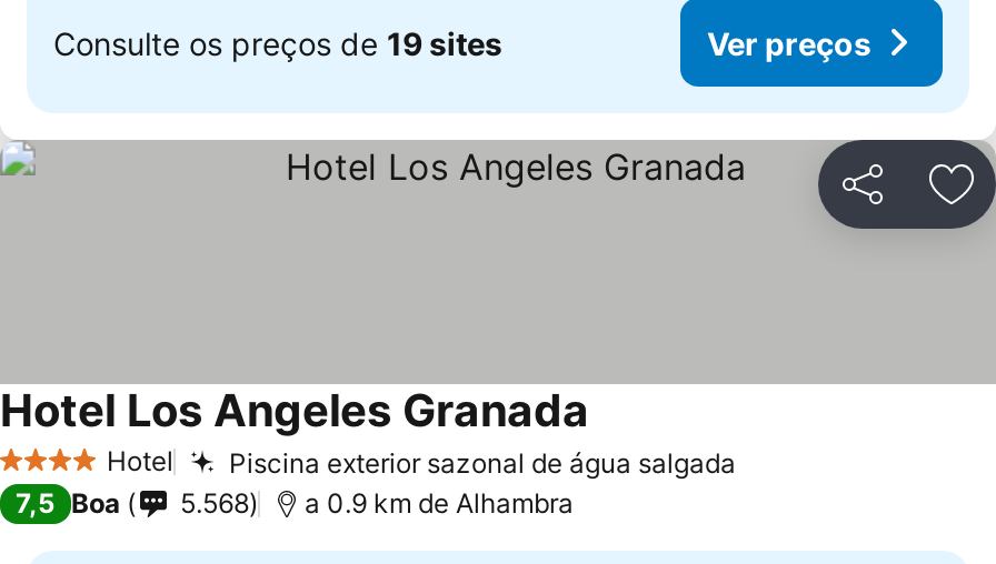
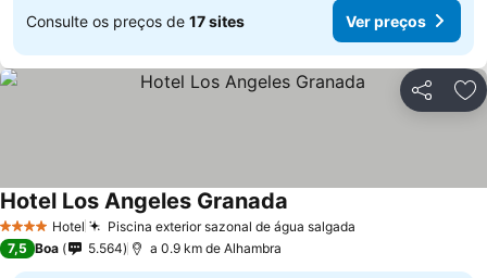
[53,23,502,61] Consulte os preços de 19 sites -> [26,11,245,30] Consulte os preços de 17 sites
[180,486,249,520] 5.568 -> [88,240,123,256] 5.564

